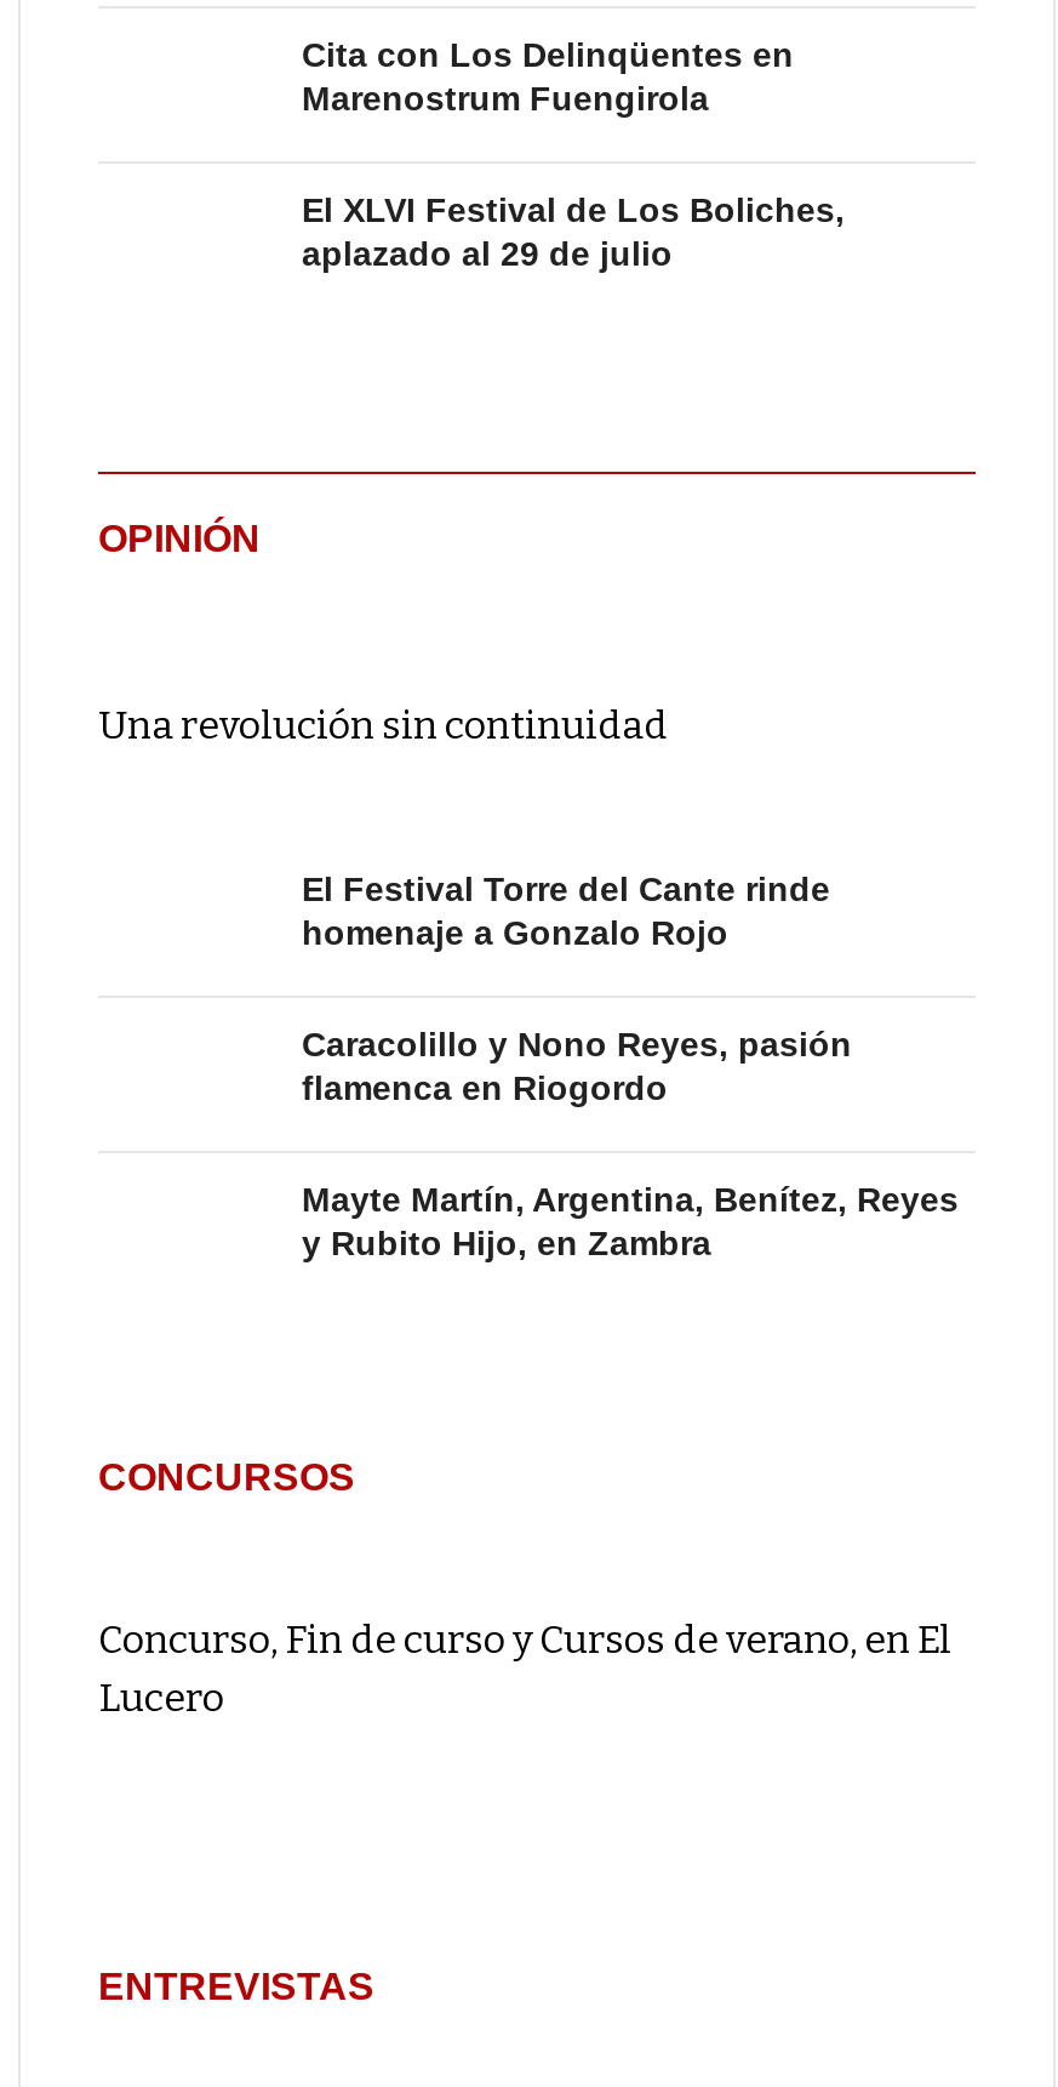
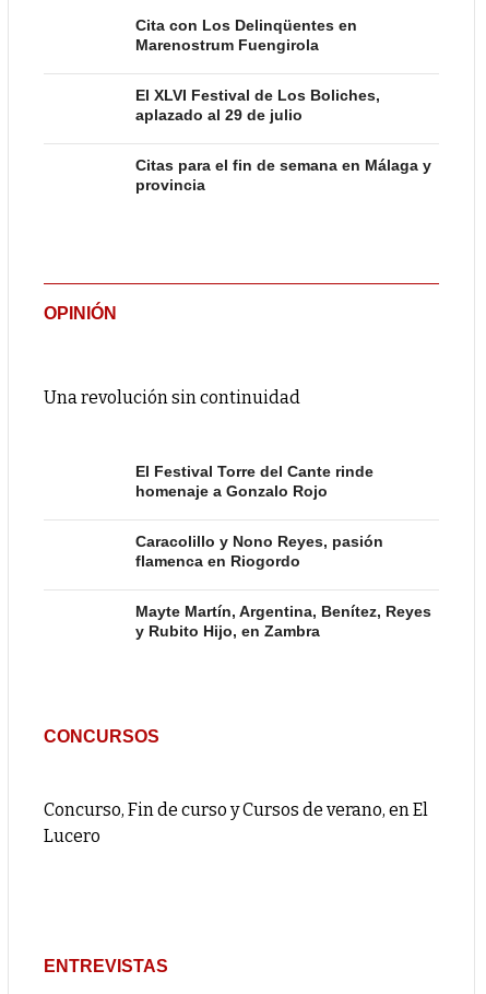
none -> [135,156,431,194] Citas para el fin de semana en Málaga y | provincia

